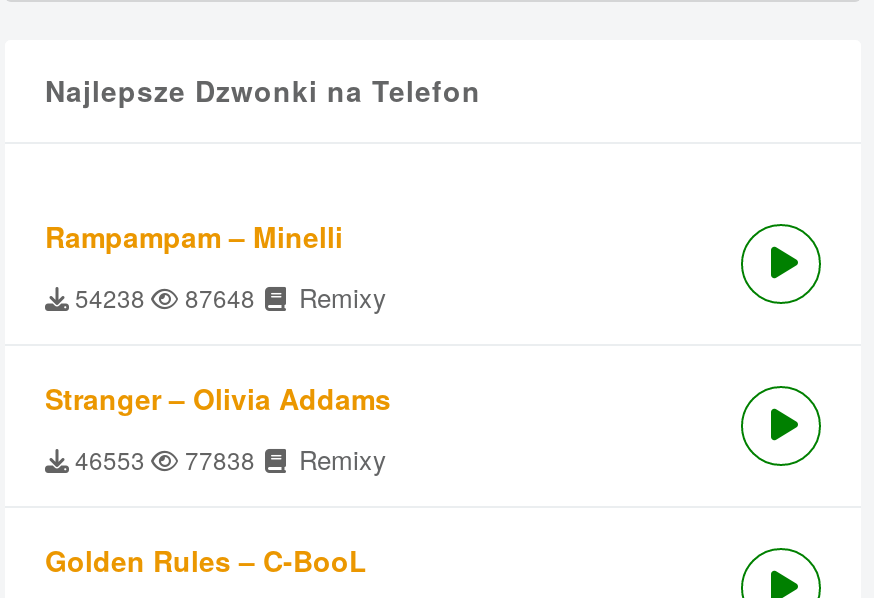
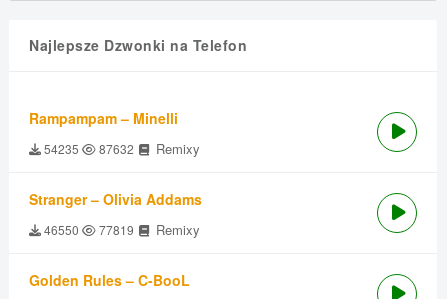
[69,280,151,314] 54238 -> [41,140,82,157] 54235
[179,280,261,314] 87648 -> [96,140,137,157] 87632
[69,442,151,476] 46553 -> [41,221,82,238] 46550
[179,442,261,476] 77838 -> [96,221,137,238] 77819

